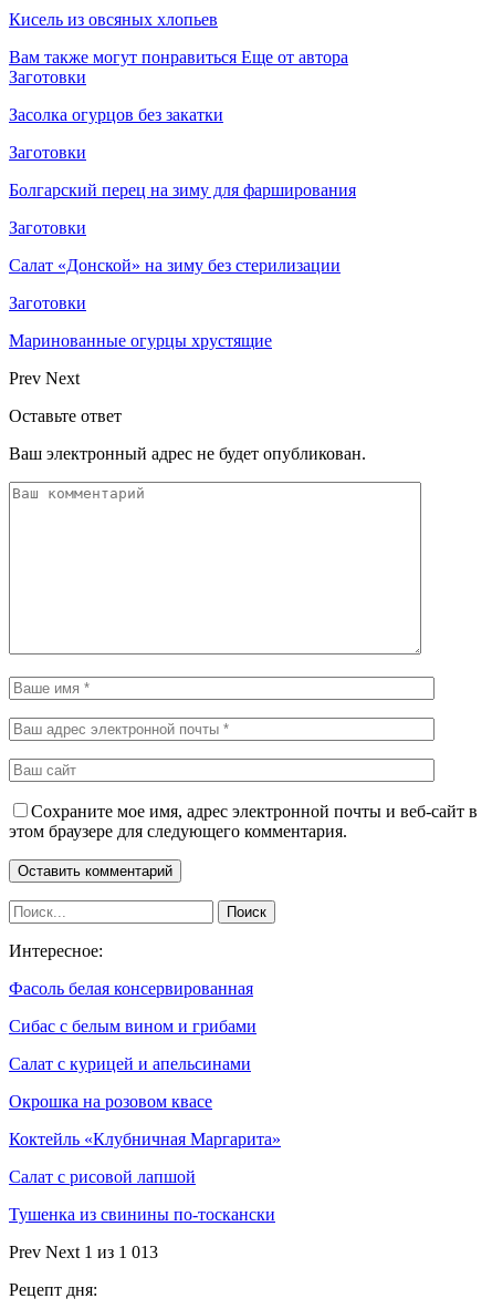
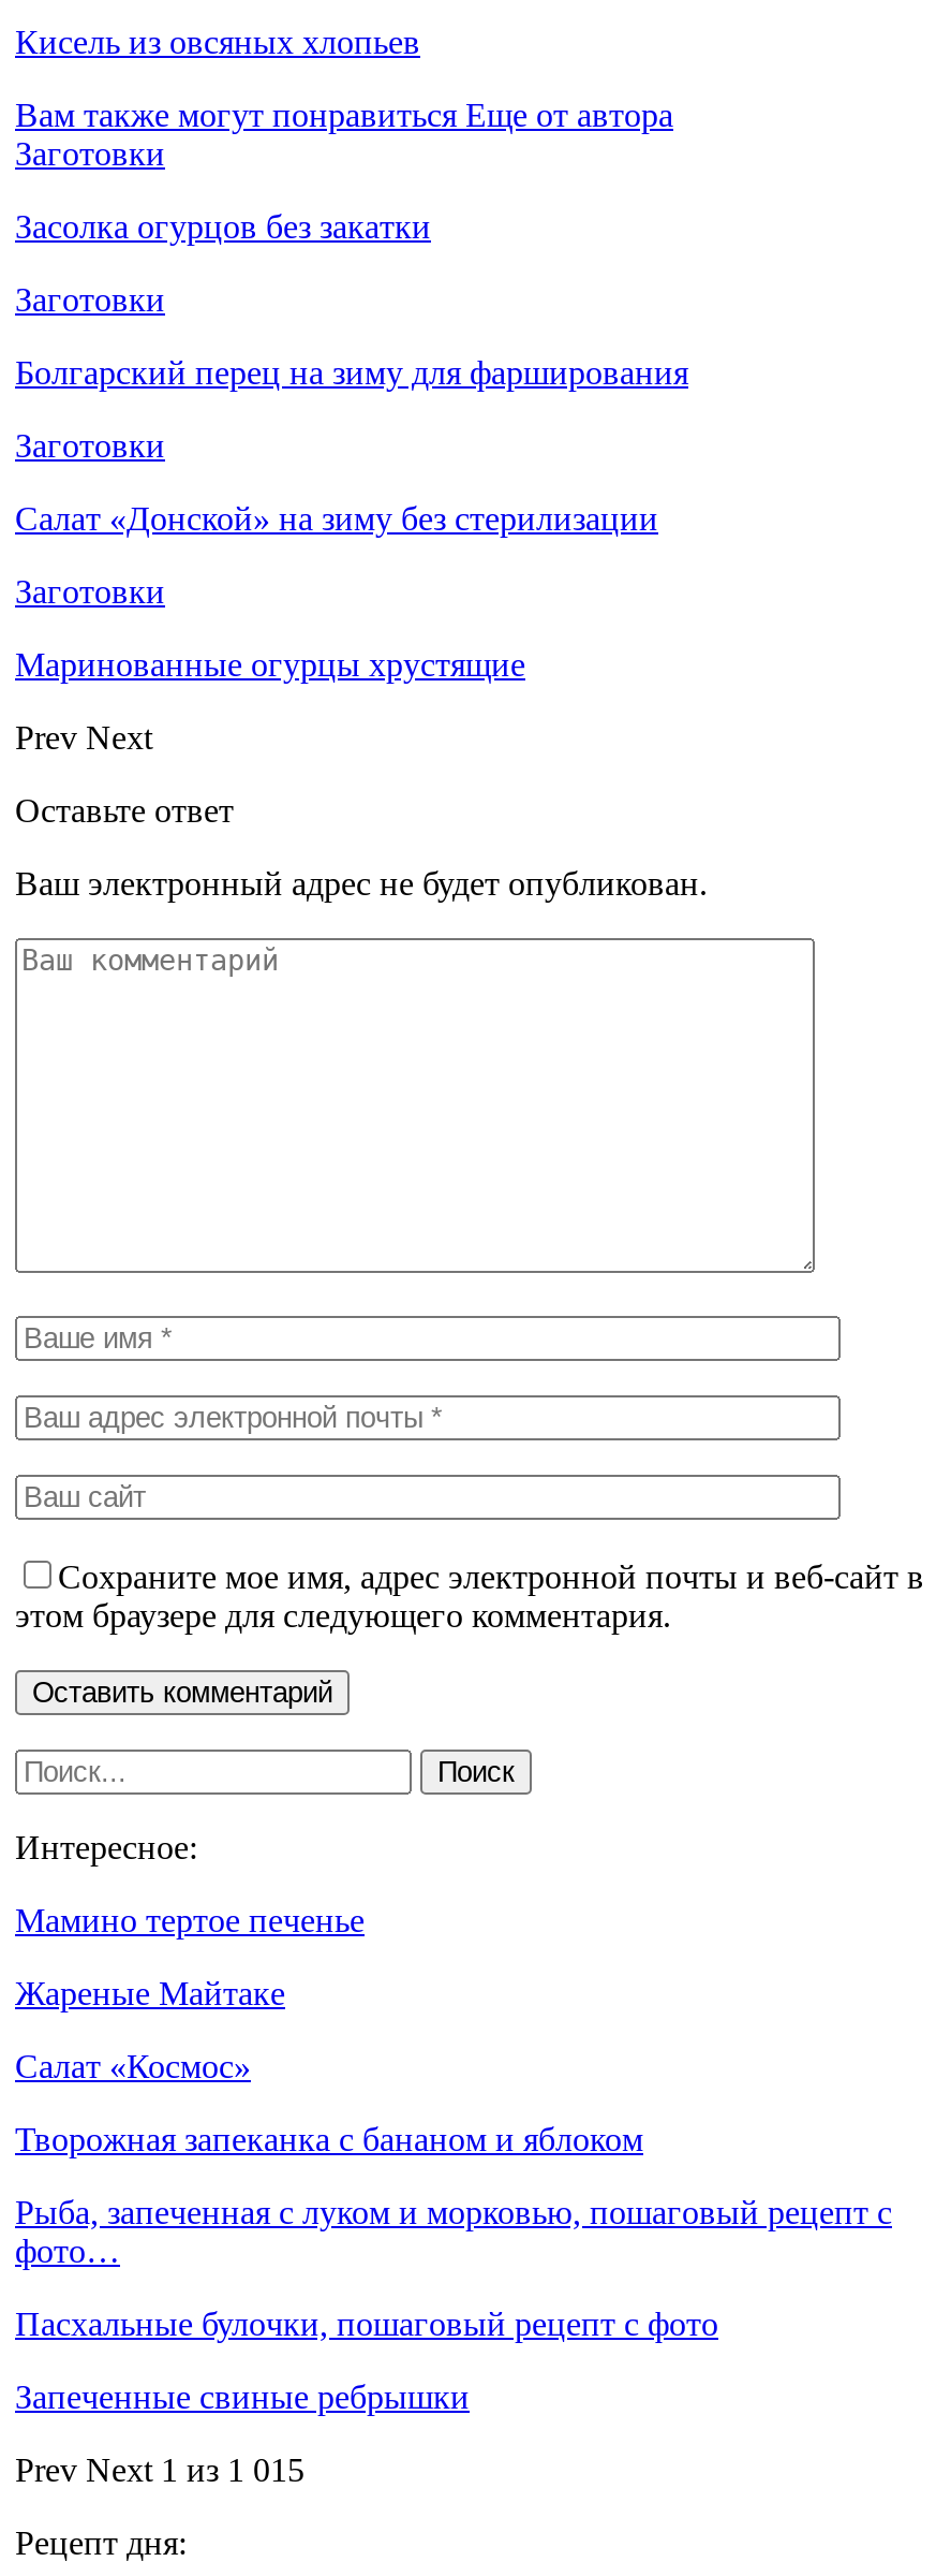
[9,979,253,998] Фасоль белая консервированная -> [15,1902,365,1939] Мамино тертое печенье
[9,1017,257,1036] Сибас с белым вином и грибами -> [15,1975,285,2012] Жареные Майтаке
[9,1054,251,1073] Салат с курицей и апельсинами -> [15,2048,251,2085] Салат «Космос»
[9,1092,212,1111] Окрошка на розовом квасе -> [15,2121,643,2158] Творожная запеканка с бананом и яблоком
[9,1130,281,1149] Коктейль «Клубничная Маргарита» -> [15,2194,892,2269] Рыба, запеченная с луком и морковью, пошаговый рецепт с | фото…
[9,1167,196,1186] Салат с рисовой лапшой -> [15,2306,718,2342] Пасхальные булочки, пошаговый рецепт с фото
[9,1205,275,1224] Тушенка из свинины по-тоскански -> [15,2379,470,2415] Запеченные свиные ребрышки
[9,1243,158,1261] Prev Next 1 из 1 013 -> [15,2452,304,2488] Prev Next 1 из 1 015

